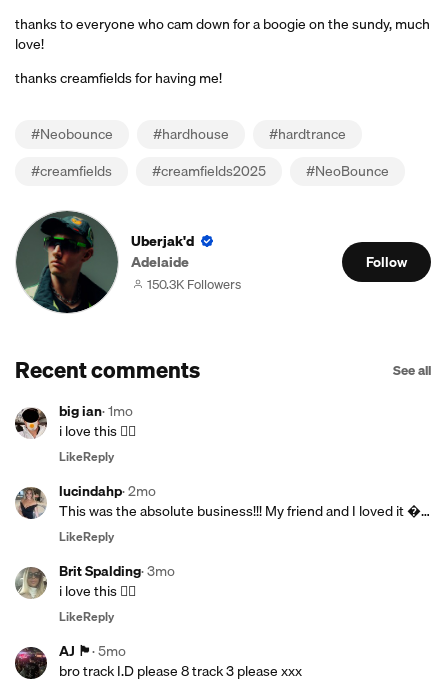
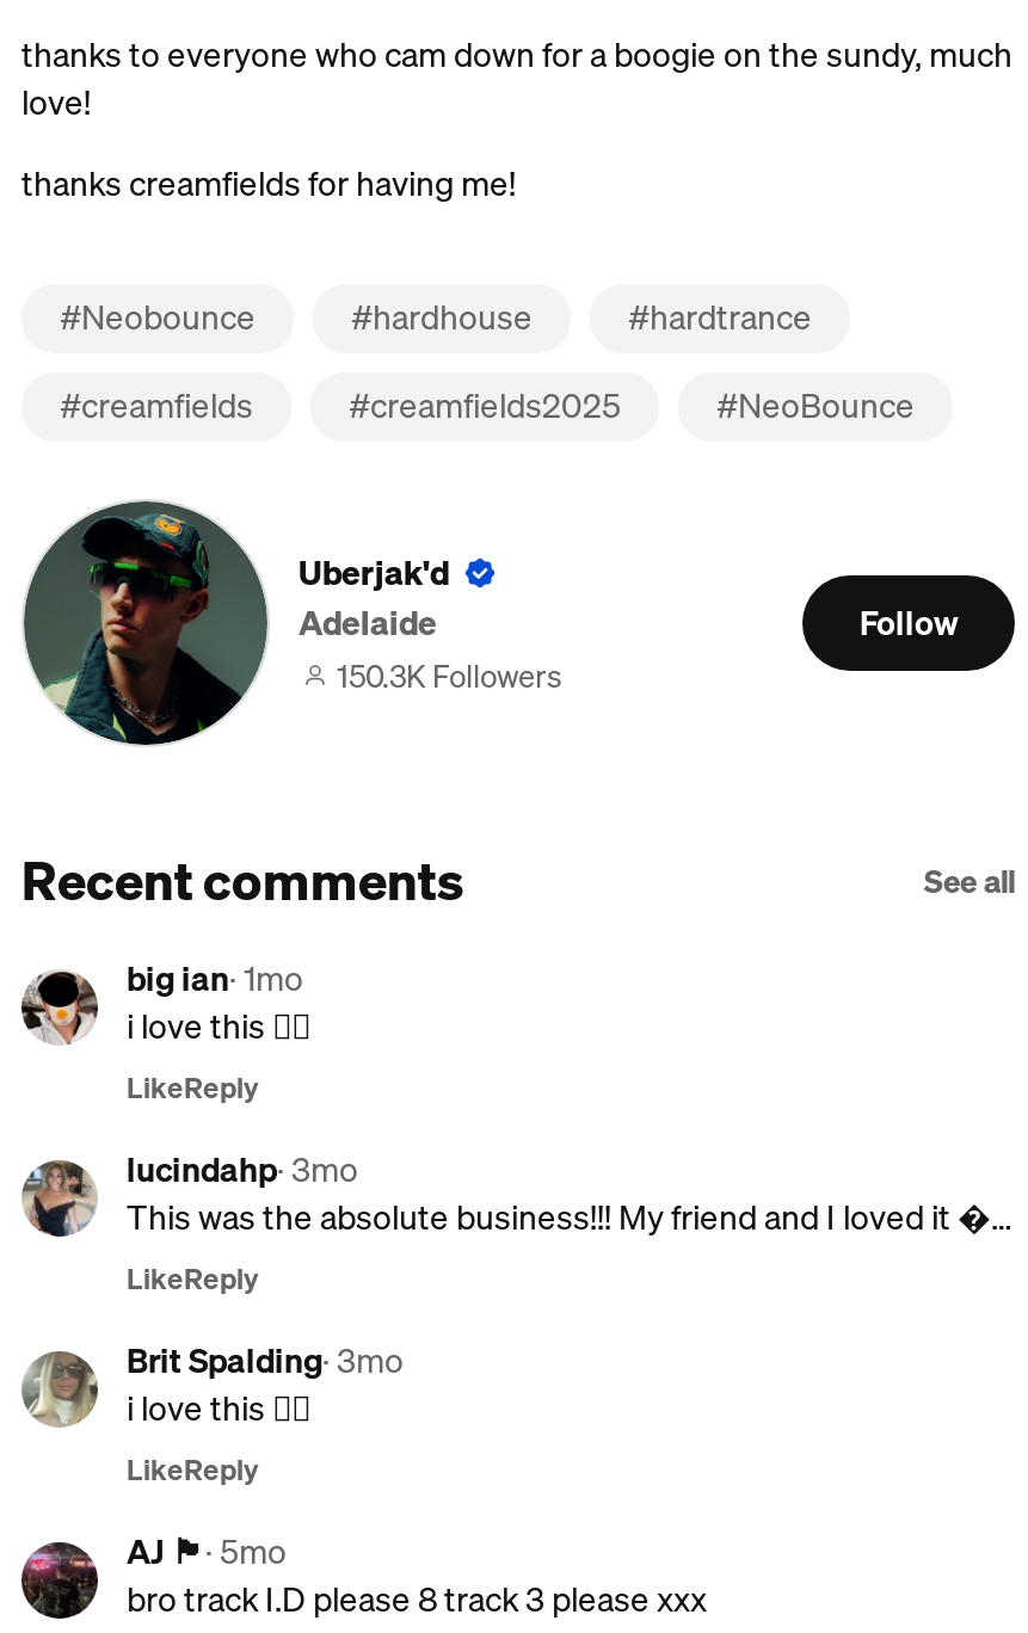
[59,480,156,502] lucindahp · 2mo -> [127,1144,358,1196] lucindahp · 3mo

